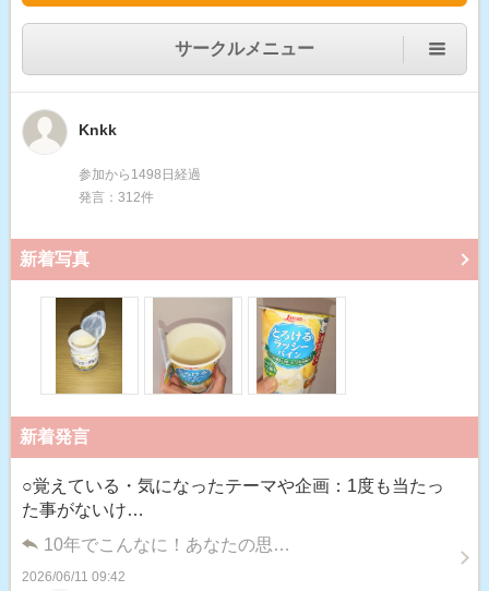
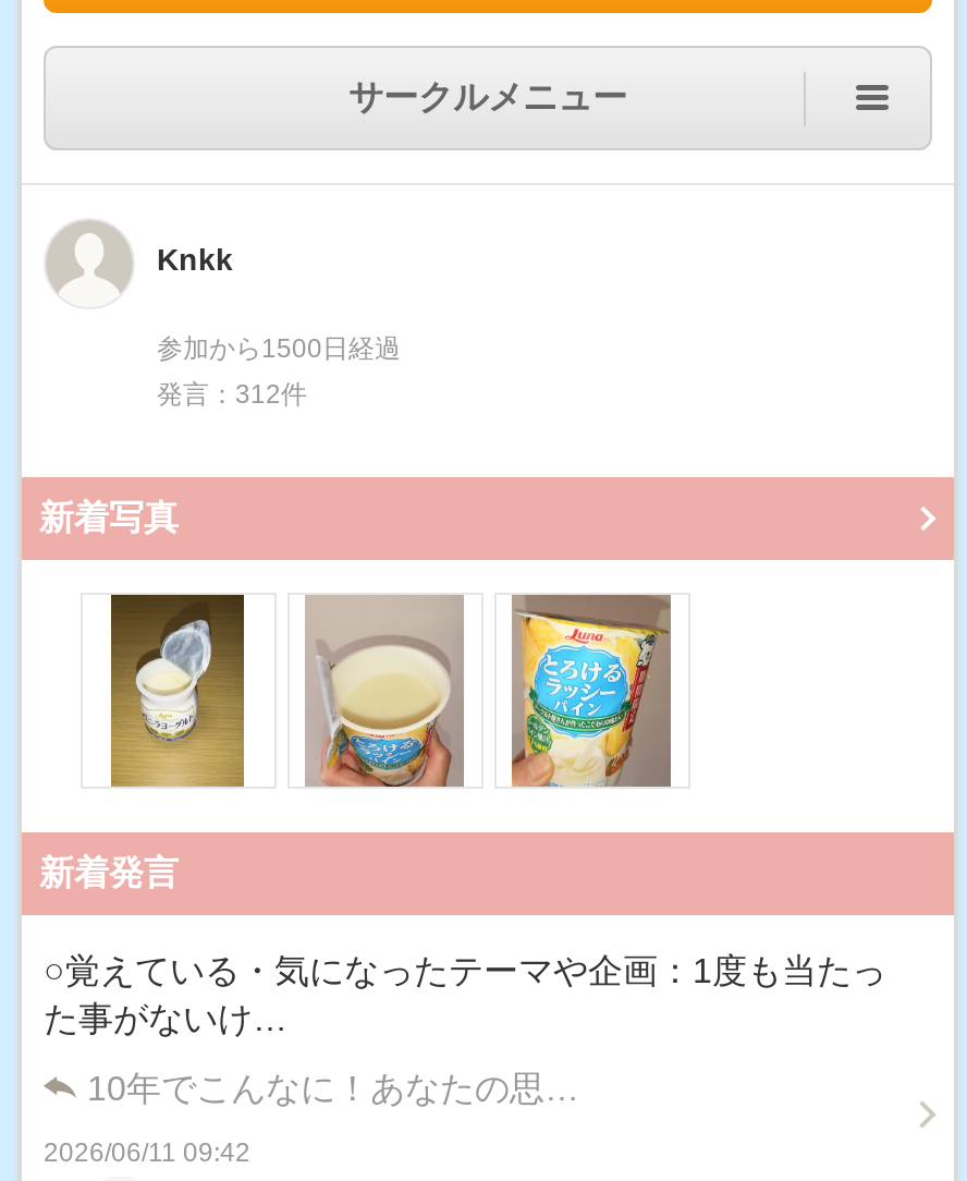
[79,167,201,182] 参加から1498日経過 -> [157,334,401,364] 参加から1500日経過

